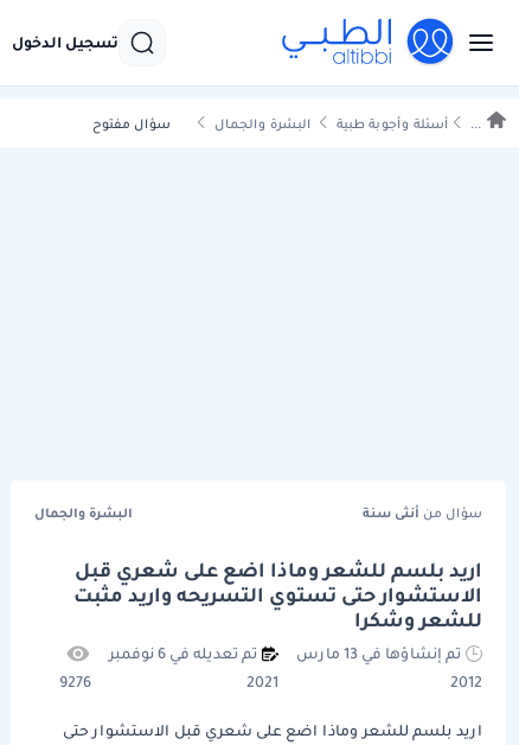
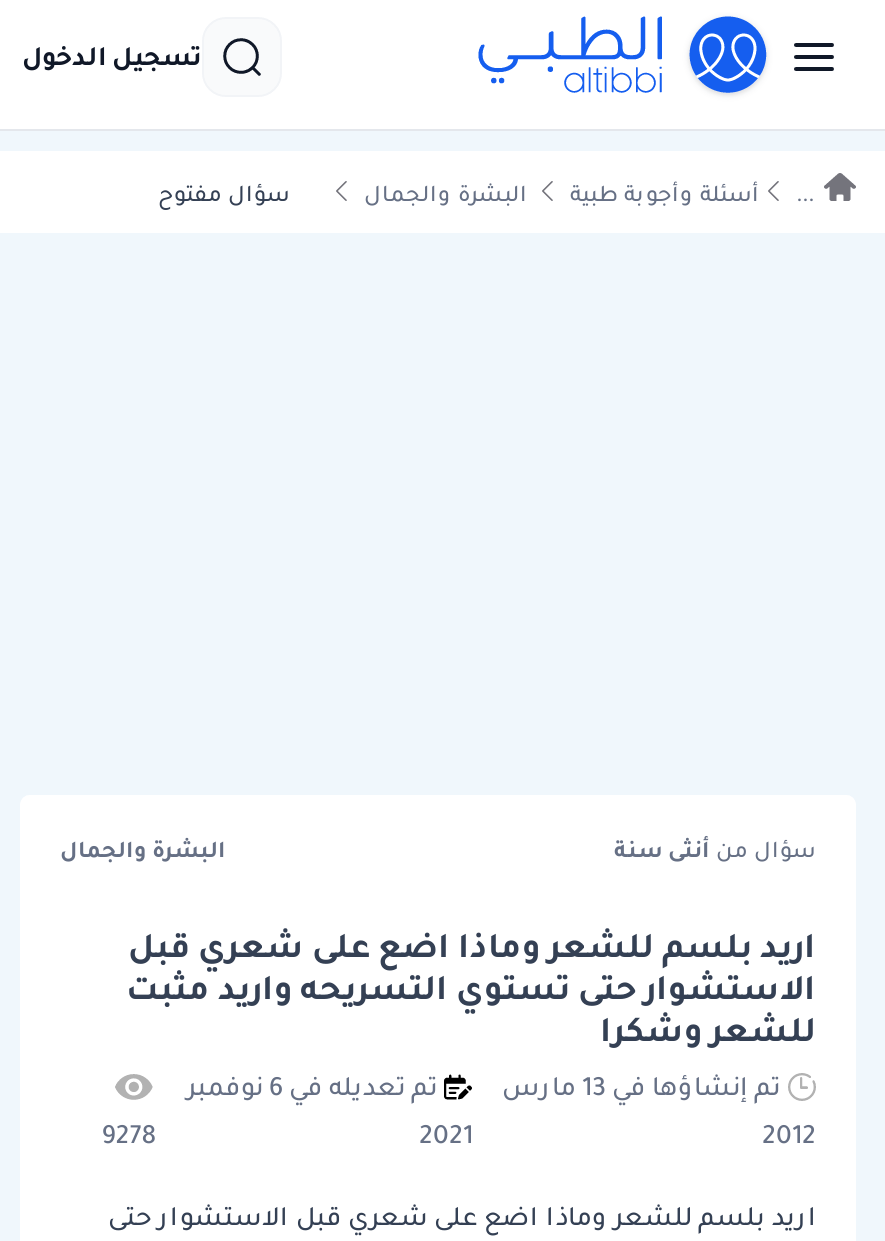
[59,670,91,693] 9276 -> [101,1115,155,1153] 9278

